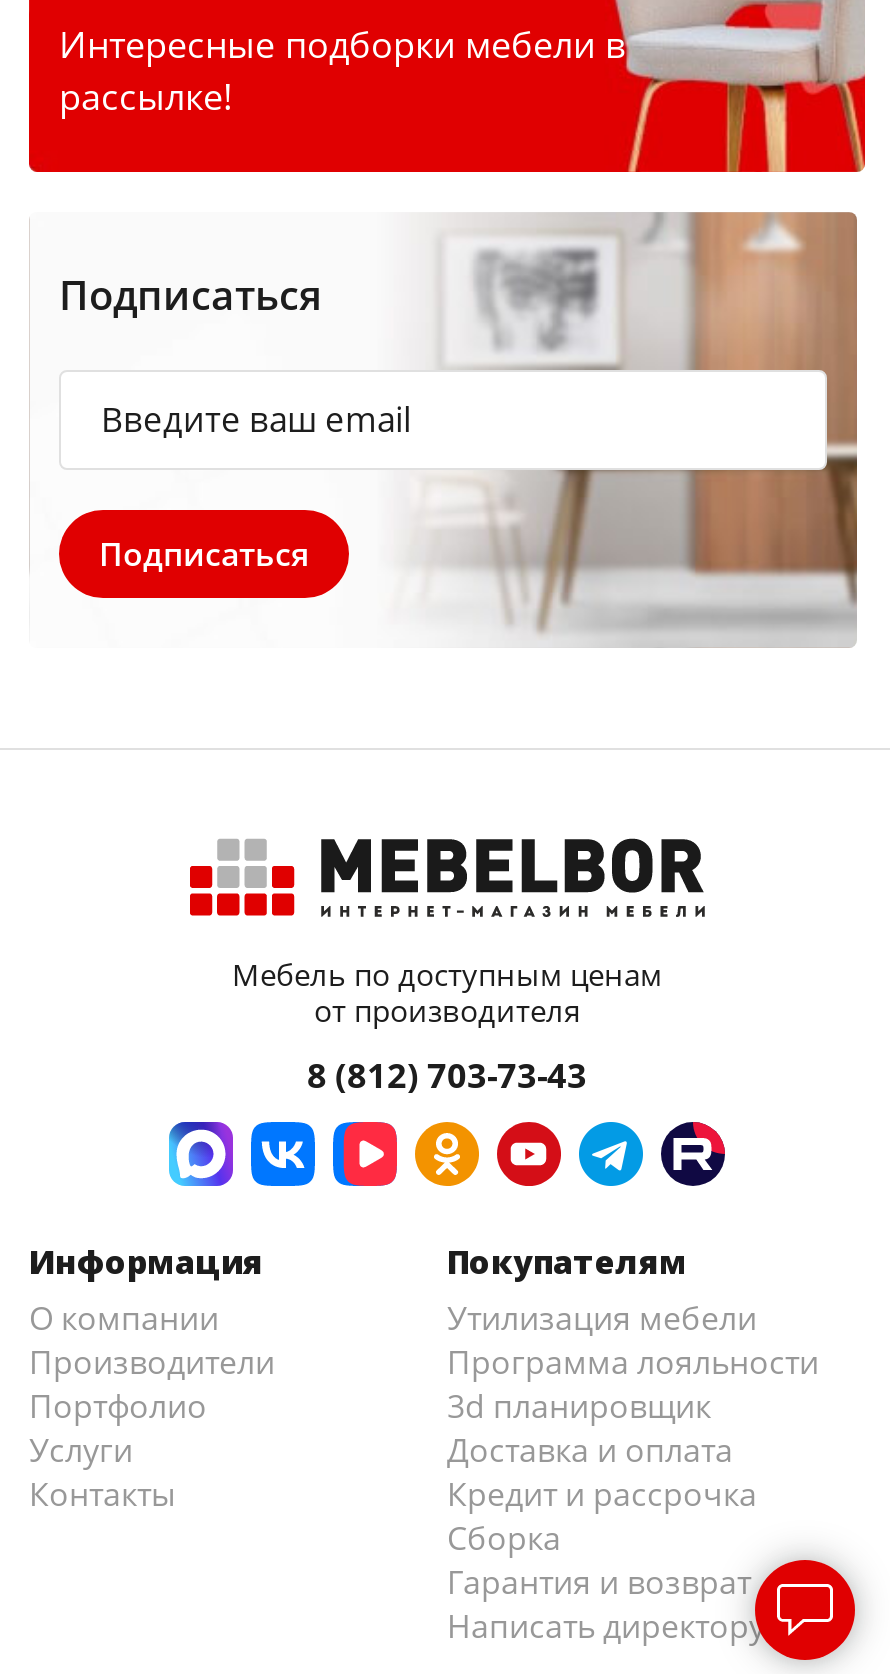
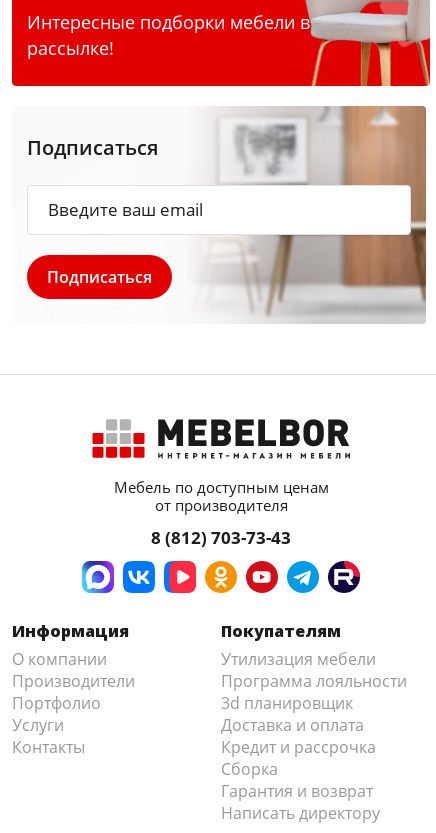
[759,1556,859,1664] [image] -> none

